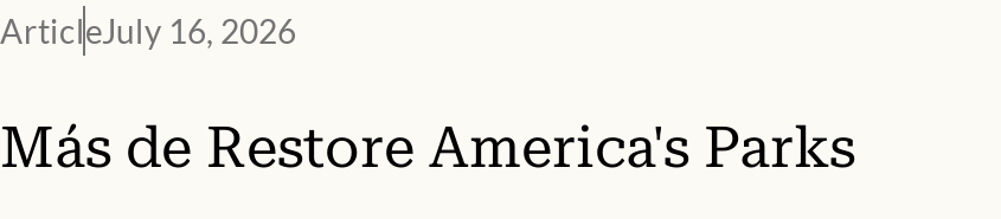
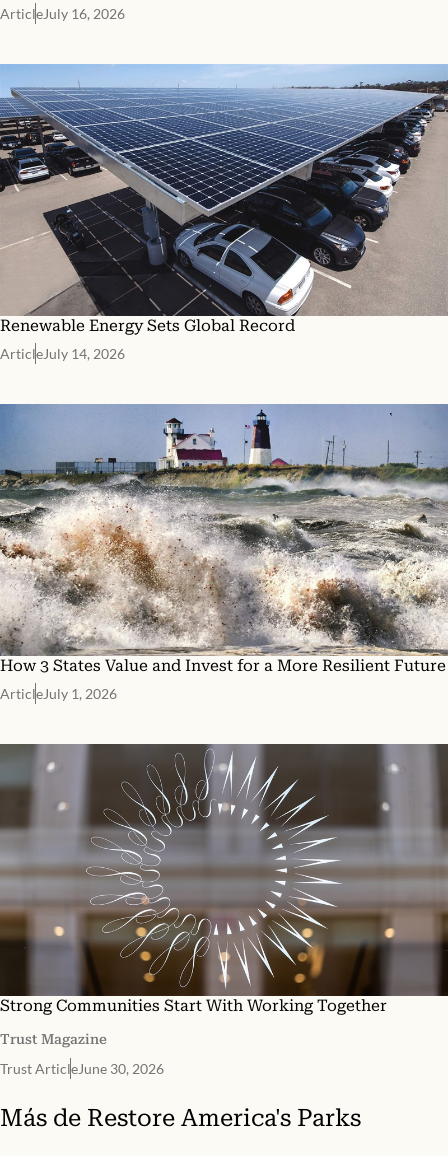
none -> [0,63,445,362] [image] | Renewable Energy Sets Global Record | ArticleJuly 14, 2026
none -> [0,403,446,702] [image] | How 3 States Value and Invest for a More Resilient Future | ArticleJuly 1, 2026
none -> [0,743,445,1077] [image] | Strong Communities Start With Working Together | Trust Magazine | Trust ArticleJune 30, 2026

